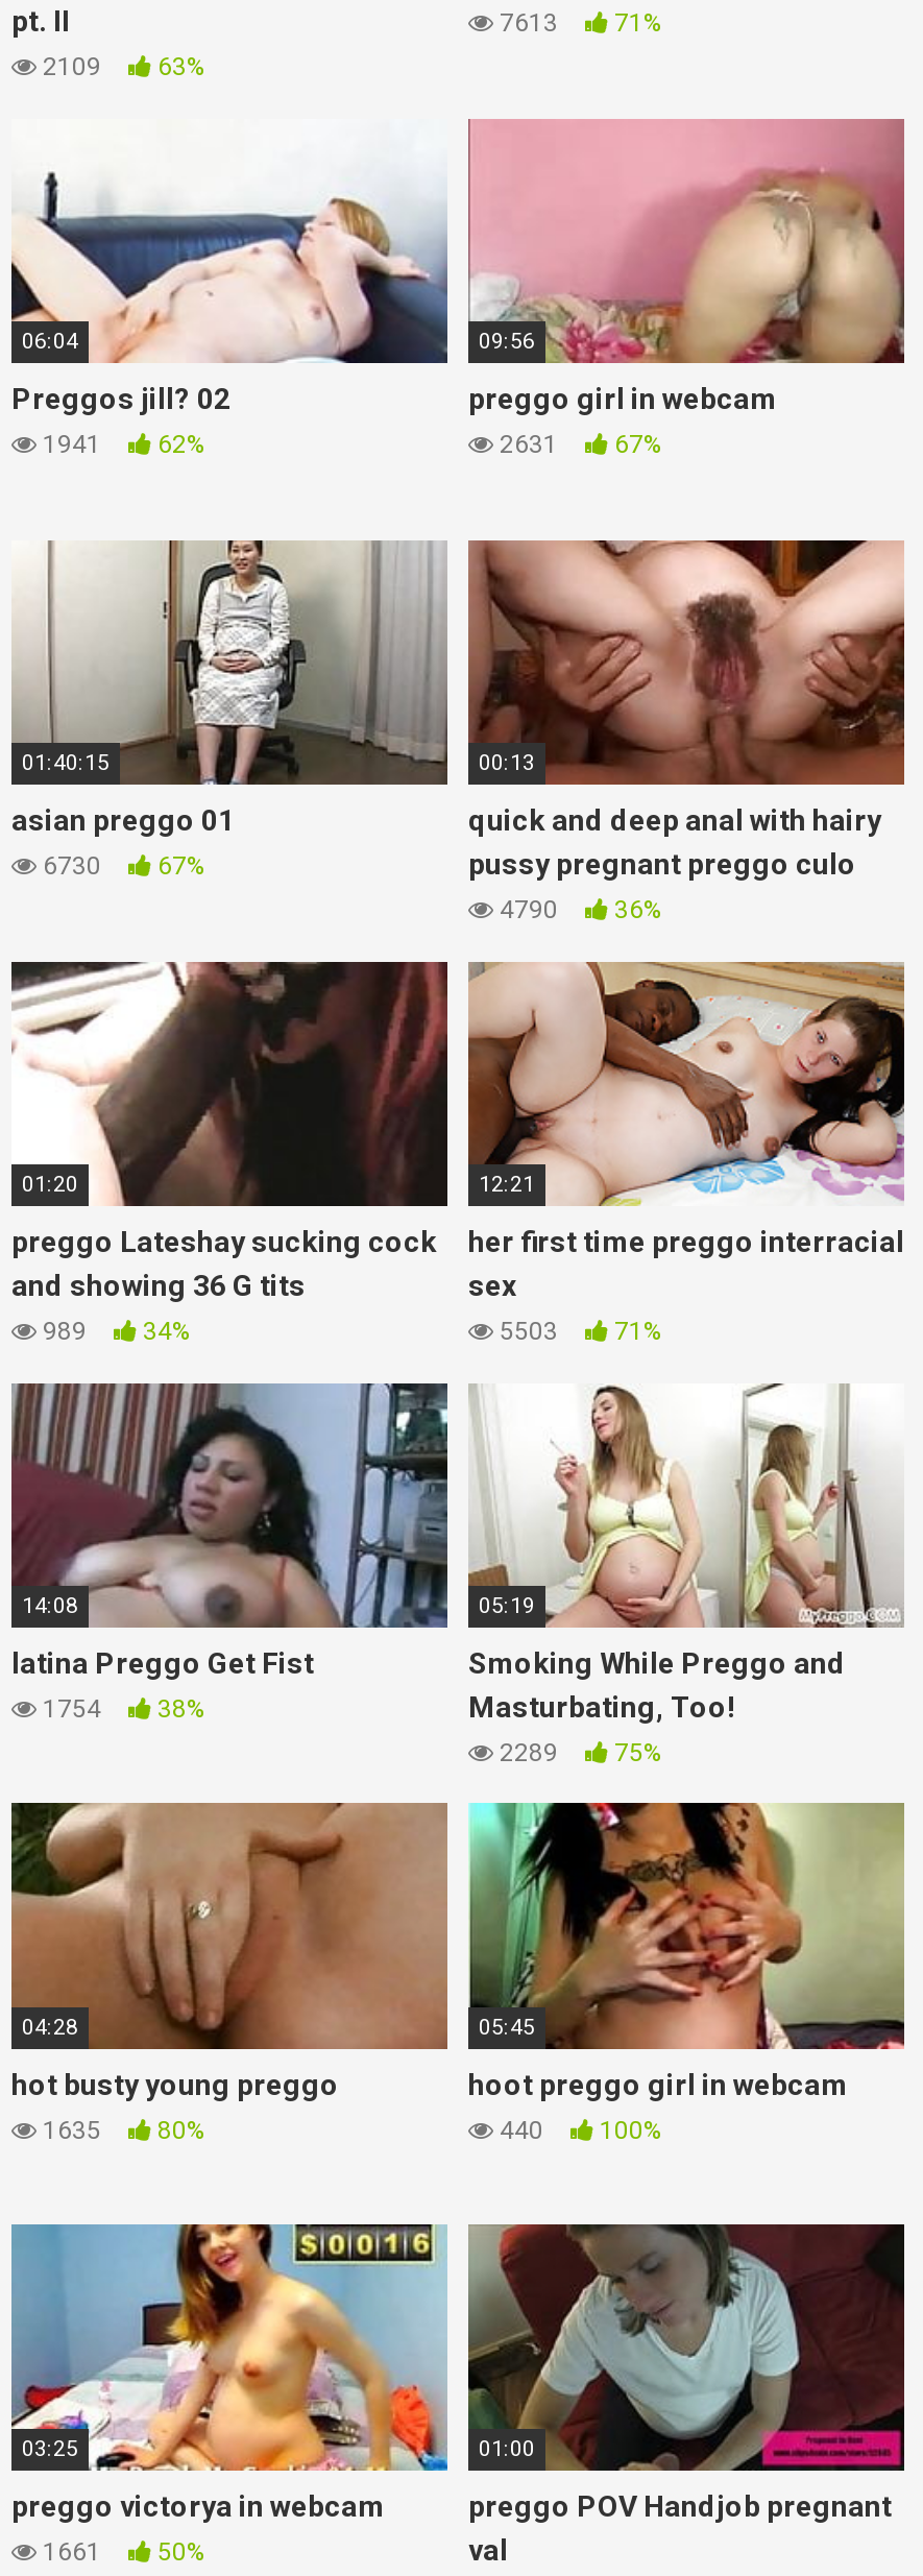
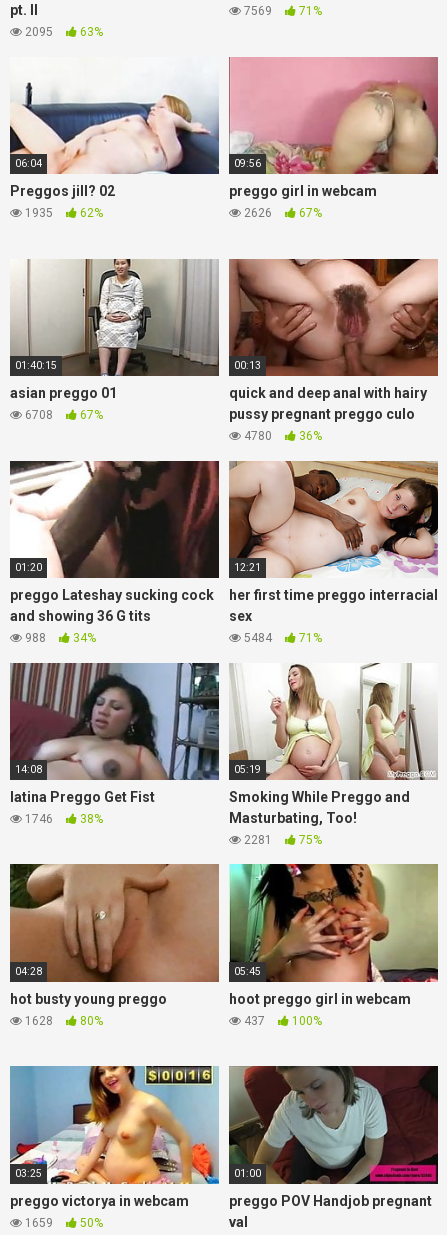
[493,9,662,38] 7613 71% -> [241,4,322,18] 7569 71%
[37,53,205,82] 2109 63% -> [22,25,103,39] 2095 63%
[37,430,205,459] 1941 62% -> [22,206,103,220] 1935 62%
[493,430,662,459] 2631 67% -> [241,206,322,220] 2626 67%
[37,852,205,881] 6730 67% -> [22,408,103,422] 6708 67%
[493,896,662,925] 4790 36% -> [241,429,322,443] 4780 36%
[37,1317,191,1346] 989 34% -> [22,631,96,645] 988 34%
[493,1317,662,1346] 5503 71% -> [241,631,322,645] 5484 71%
[37,1695,205,1724] 1754 38% -> [22,812,103,826] 1746 38%
[493,1738,662,1768] 2289 75% -> [241,833,322,847] 2281 75%
[37,2116,205,2145] 1635 80% -> [22,1014,103,1028] 1628 80%
[493,2116,662,2145] 440 100% -> [241,1014,322,1028] 437 100%
[37,2537,205,2566] 1661 50% -> [22,1216,103,1230] 1659 50%

